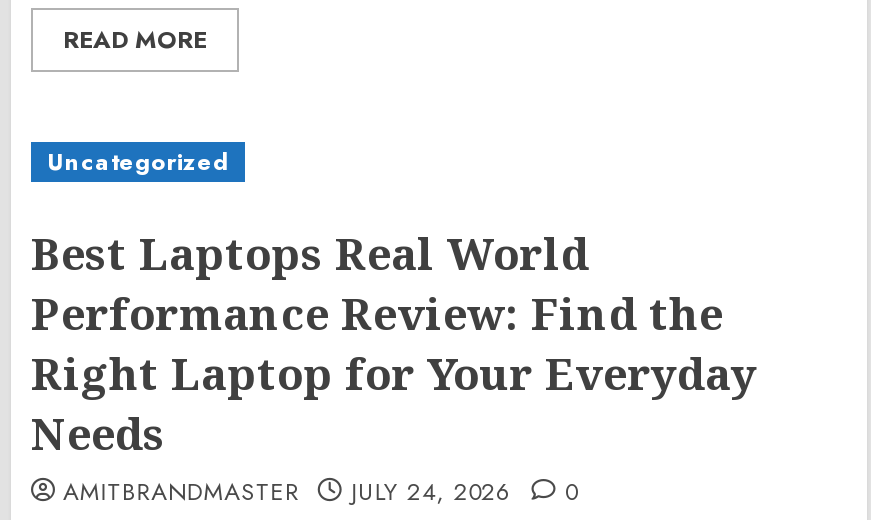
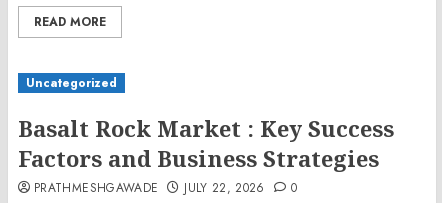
[31,222,757,510] Best Laptops Real World | Performance Review: Find the | Right Laptop for Your Everyday | Needs | AMITBRANDMASTER | JULY 24, 2026 -> [18,113,394,197] Basalt Rock Market : Key Success | Factors and Business Strategies | PRATHMESHGAWADE | JULY 22, 2026

